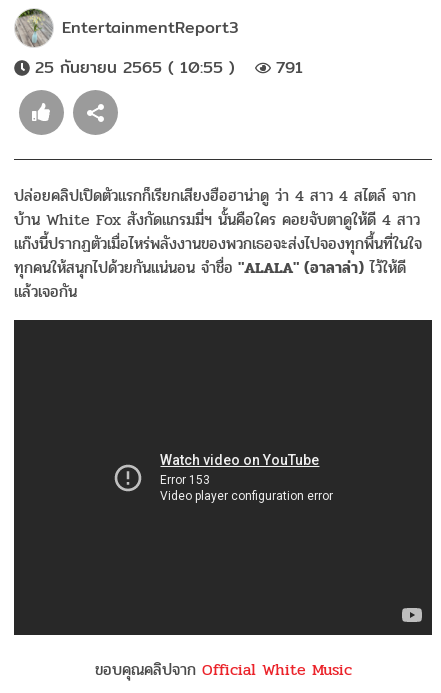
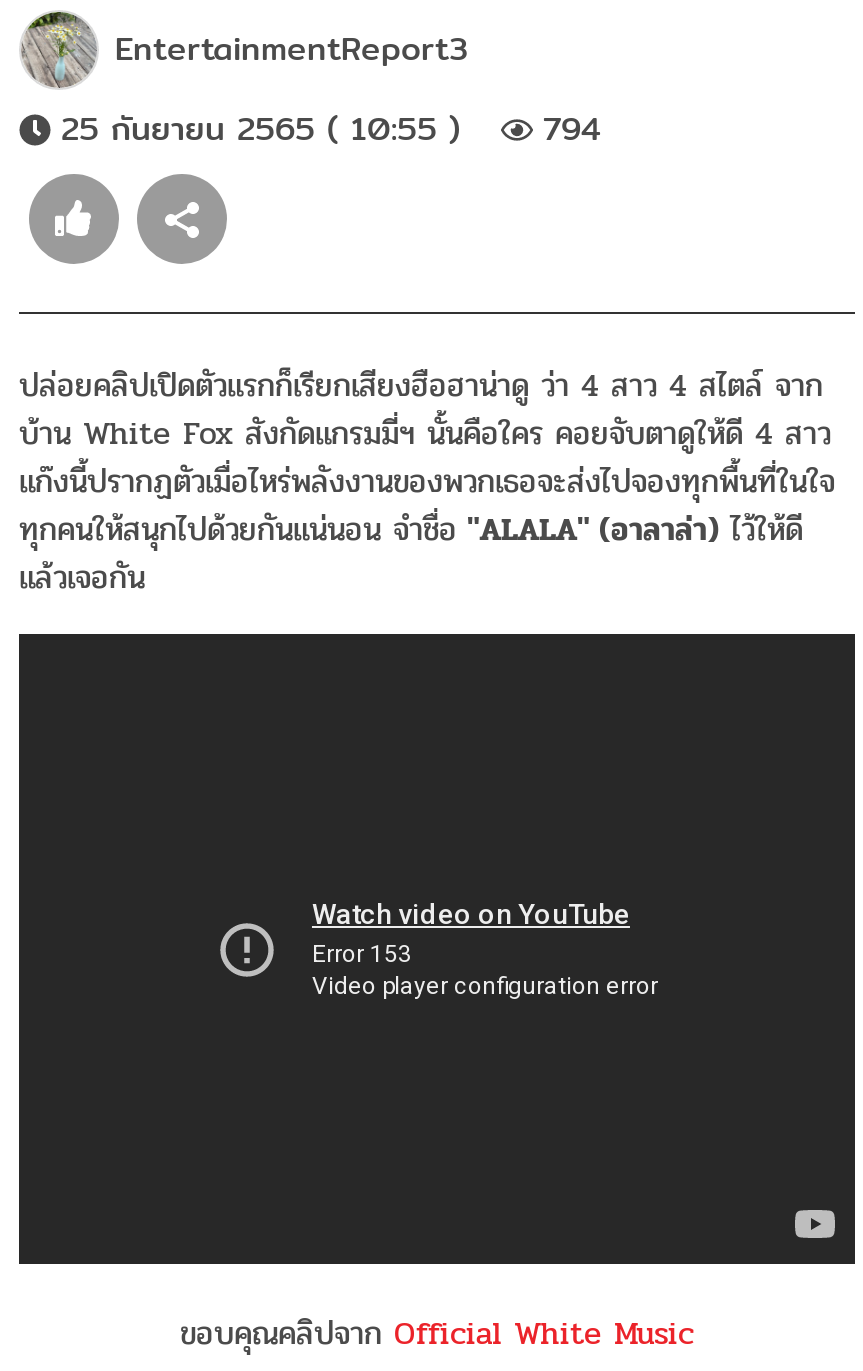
[35,55,303,80] 25 กันยายน 2565 ( 10:55 ) 791 -> [61,104,601,154] 25 กันยายน 2565 ( 10:55 ) 794

